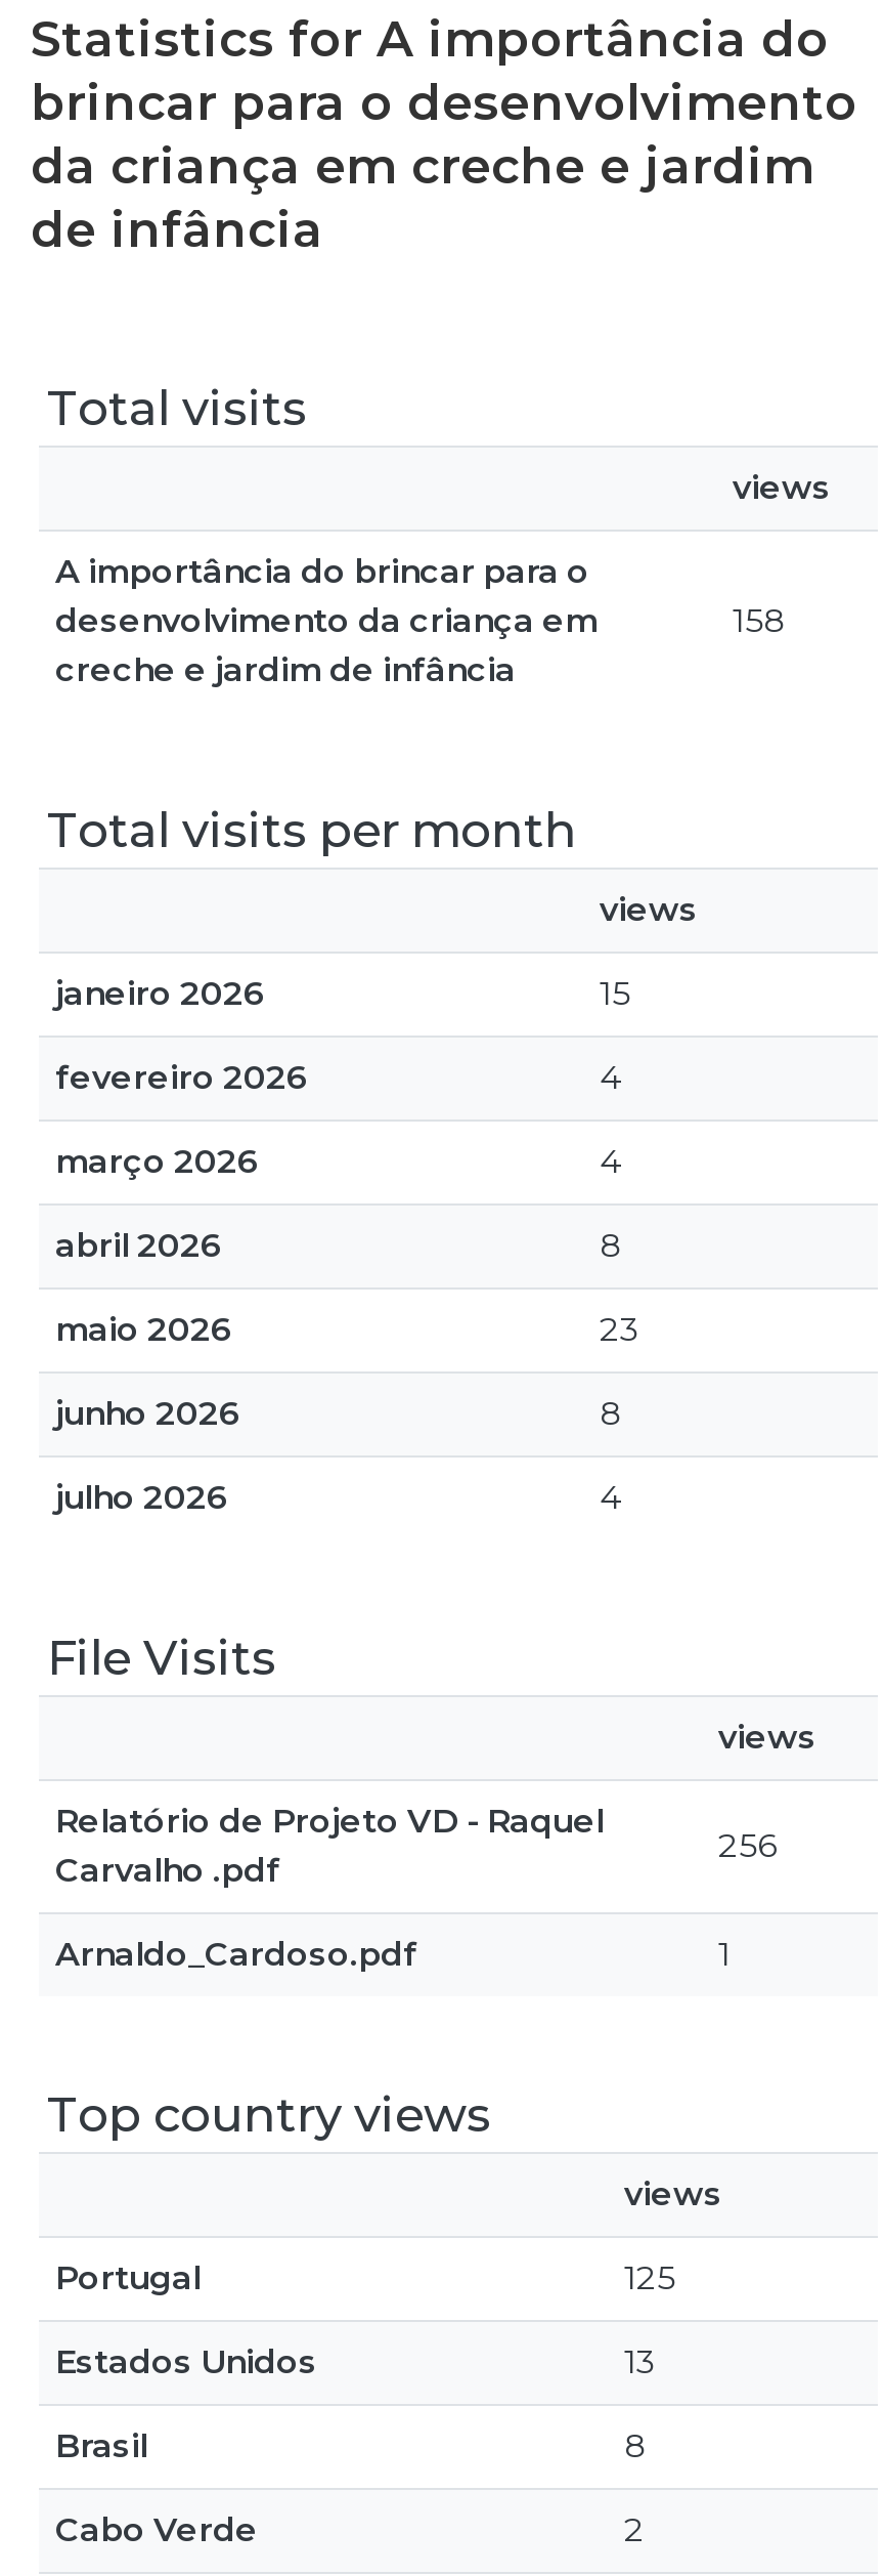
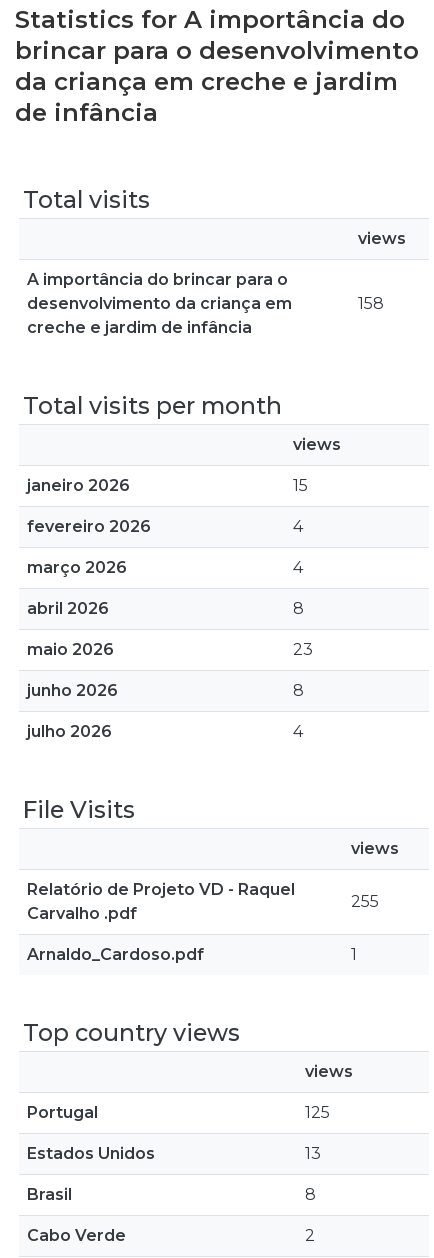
[718,1826,776,1865] 256 -> [351,892,379,911] 255

